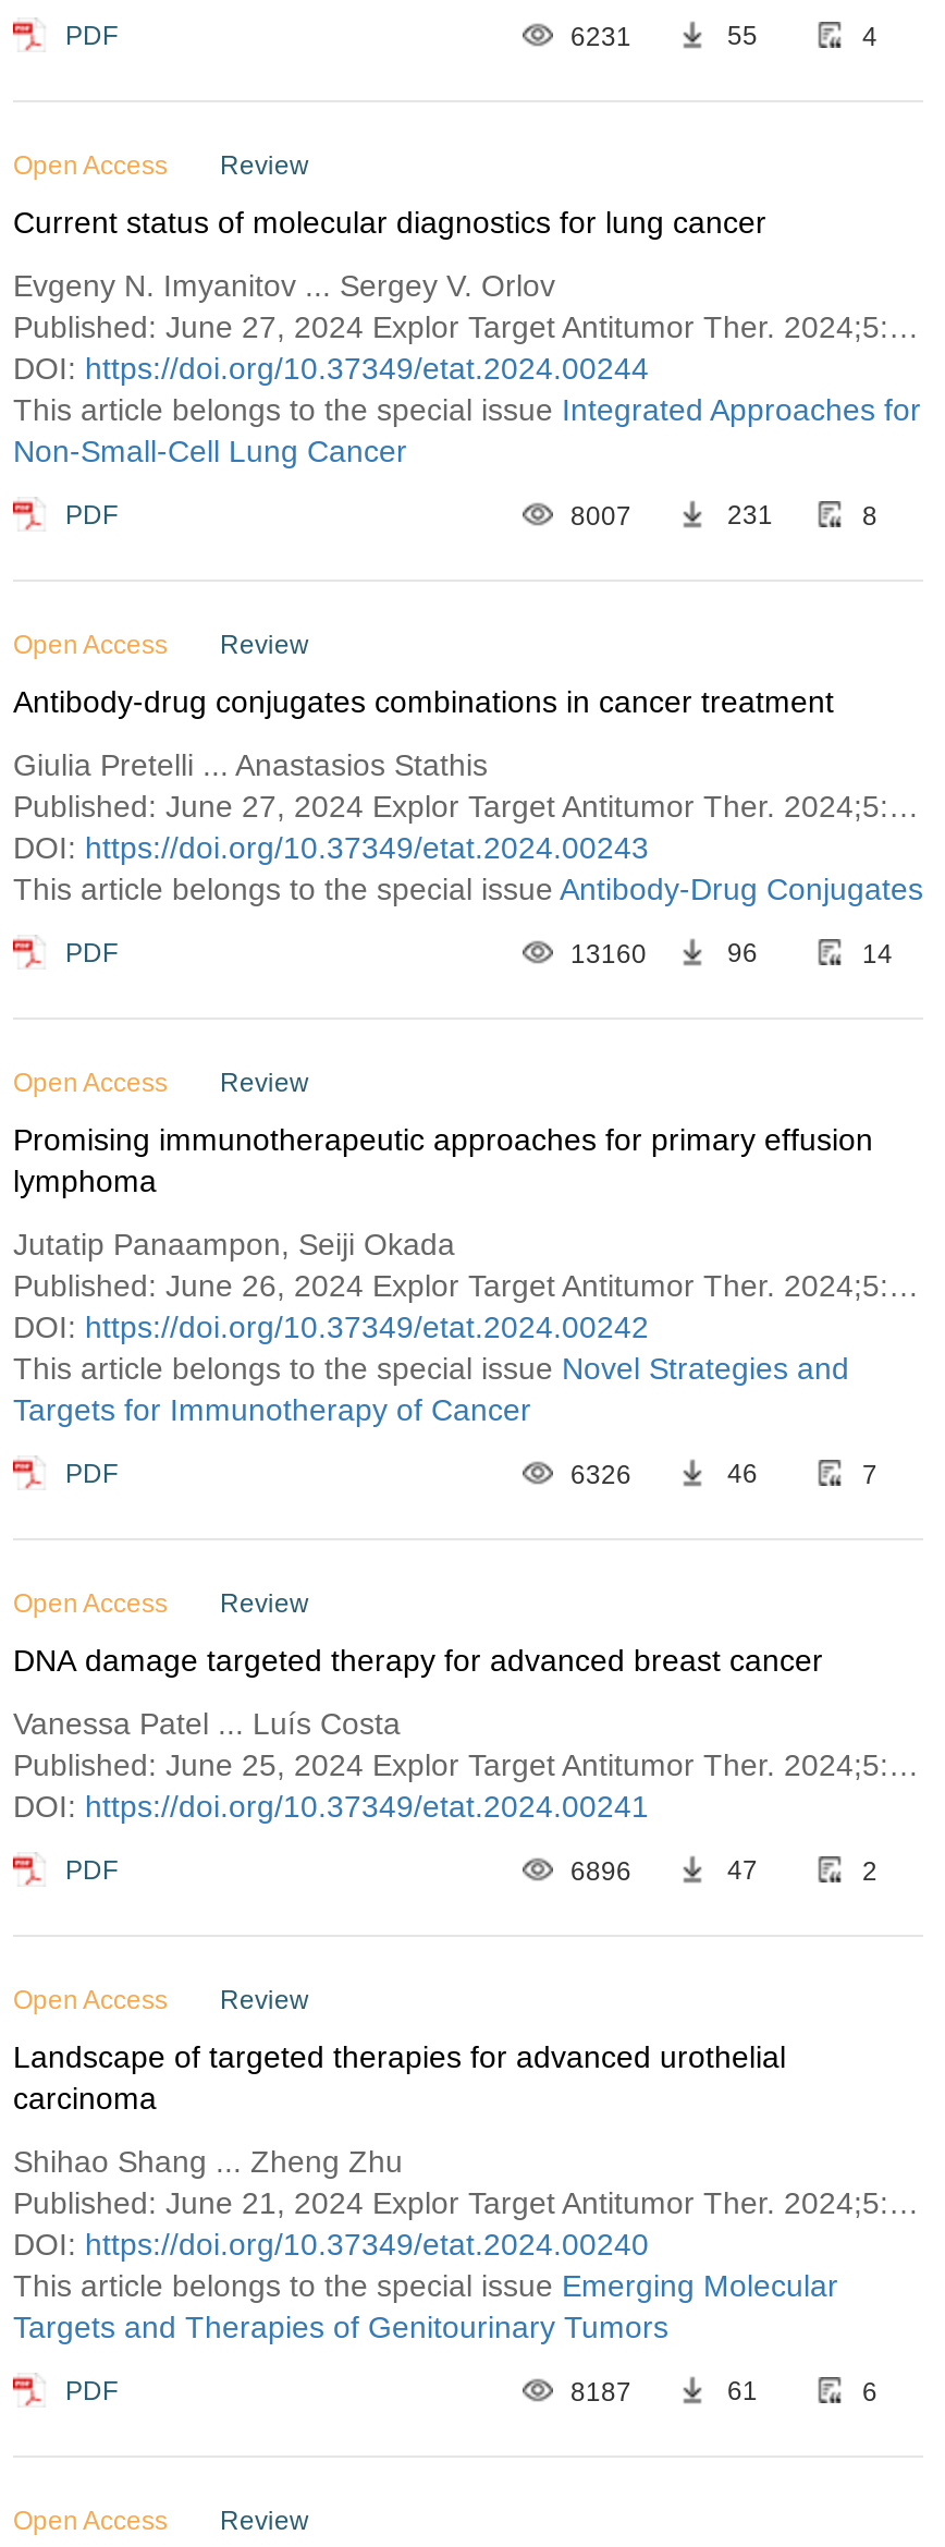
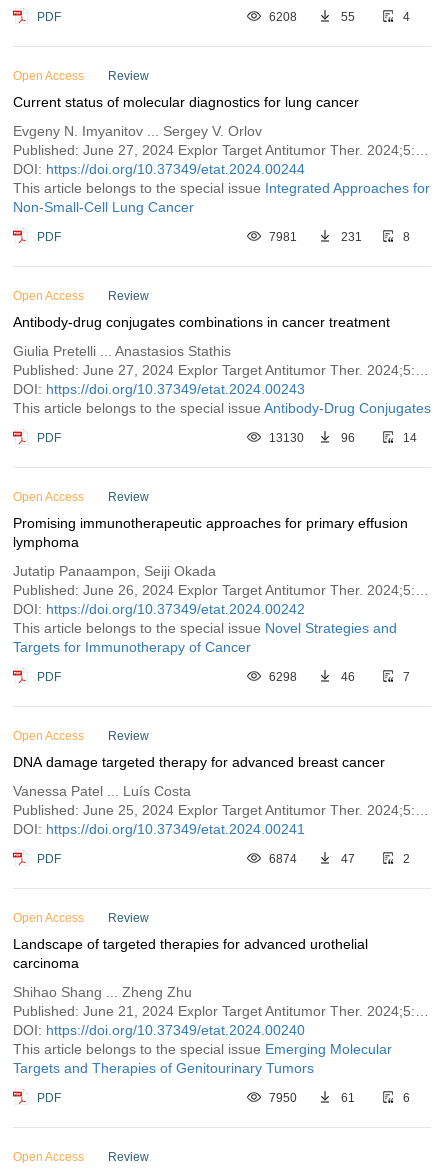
[570,21,631,52] 6231 -> [269,10,297,24] 6208
[570,500,631,531] 8007 -> [269,230,297,244] 7981
[570,938,647,969] 13160 -> [269,431,304,445] 13130
[570,1459,631,1490] 6326 -> [269,670,297,684] 6298
[570,1856,631,1886] 6896 -> [269,852,297,866] 6874
[570,2376,631,2407] 8187 -> [269,1091,297,1105] 7950

